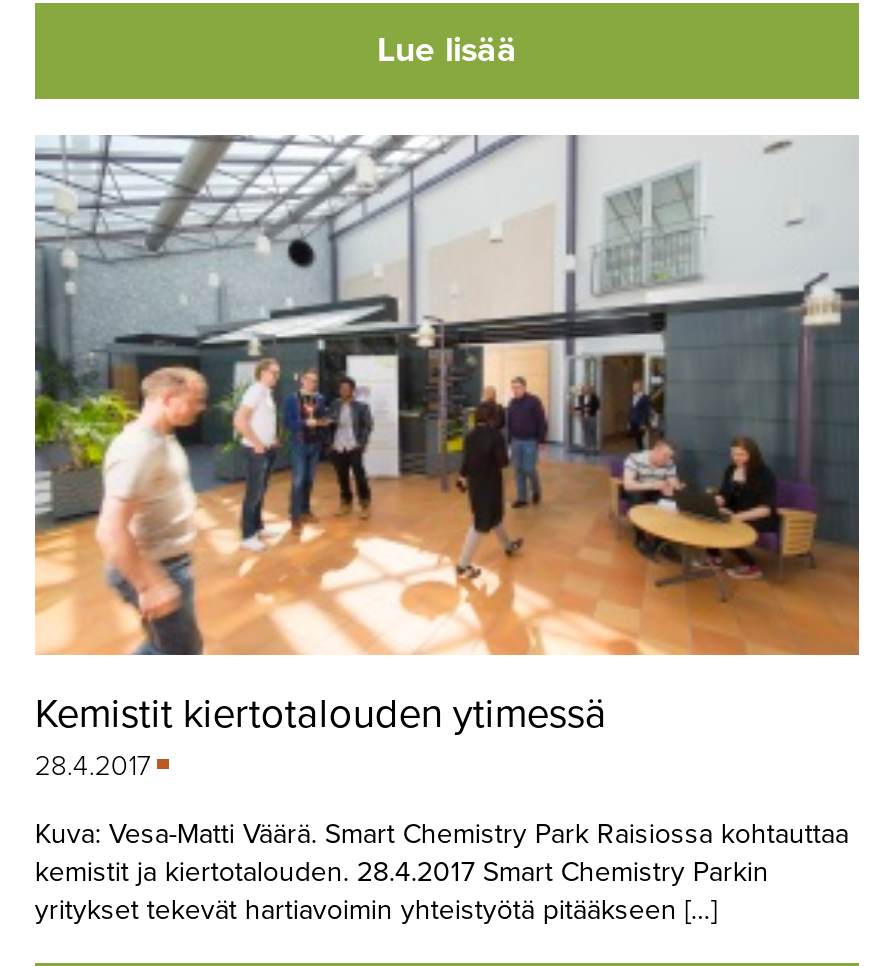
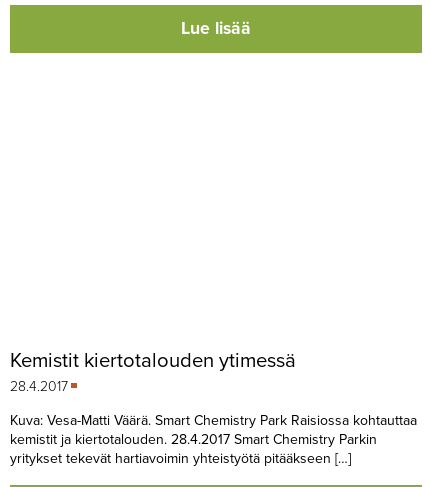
[33,133,861,657] [image] -> none

